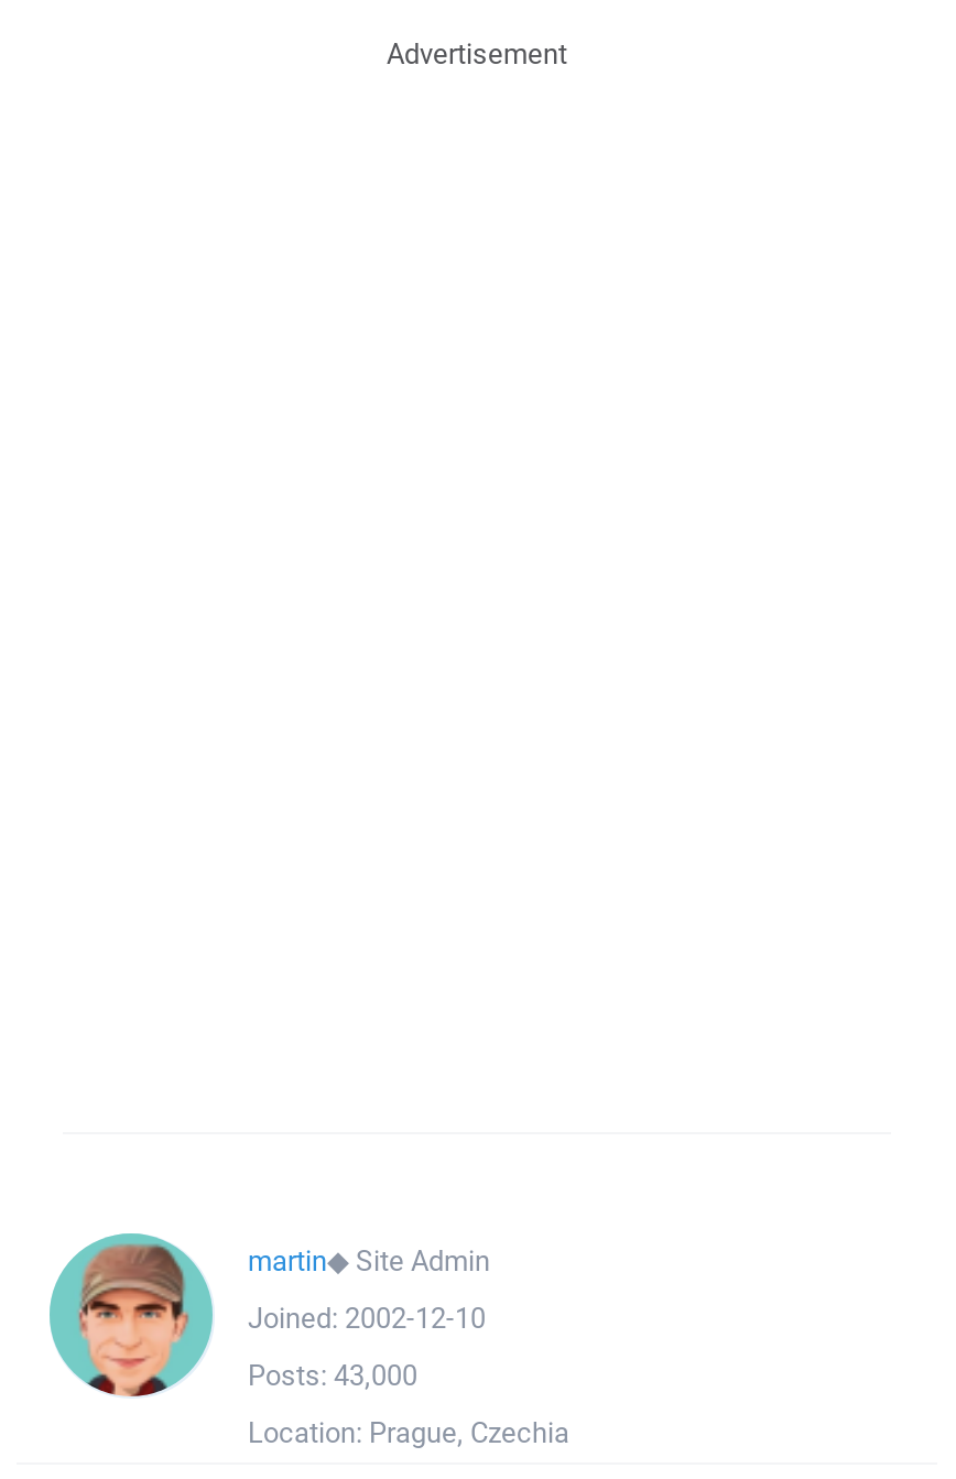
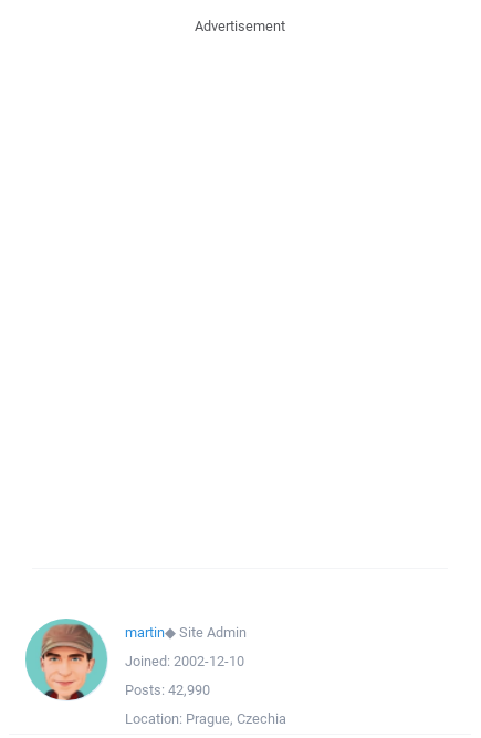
[248,1357,417,1394] Posts: 43,000 -> [125,680,210,699] Posts: 42,990

